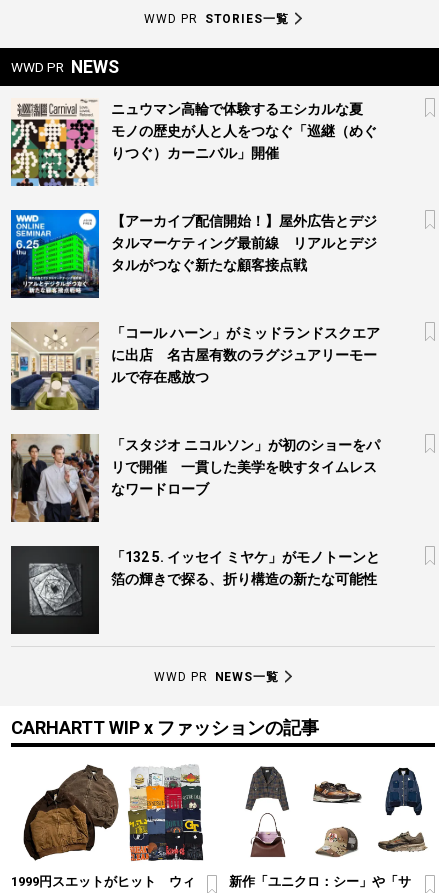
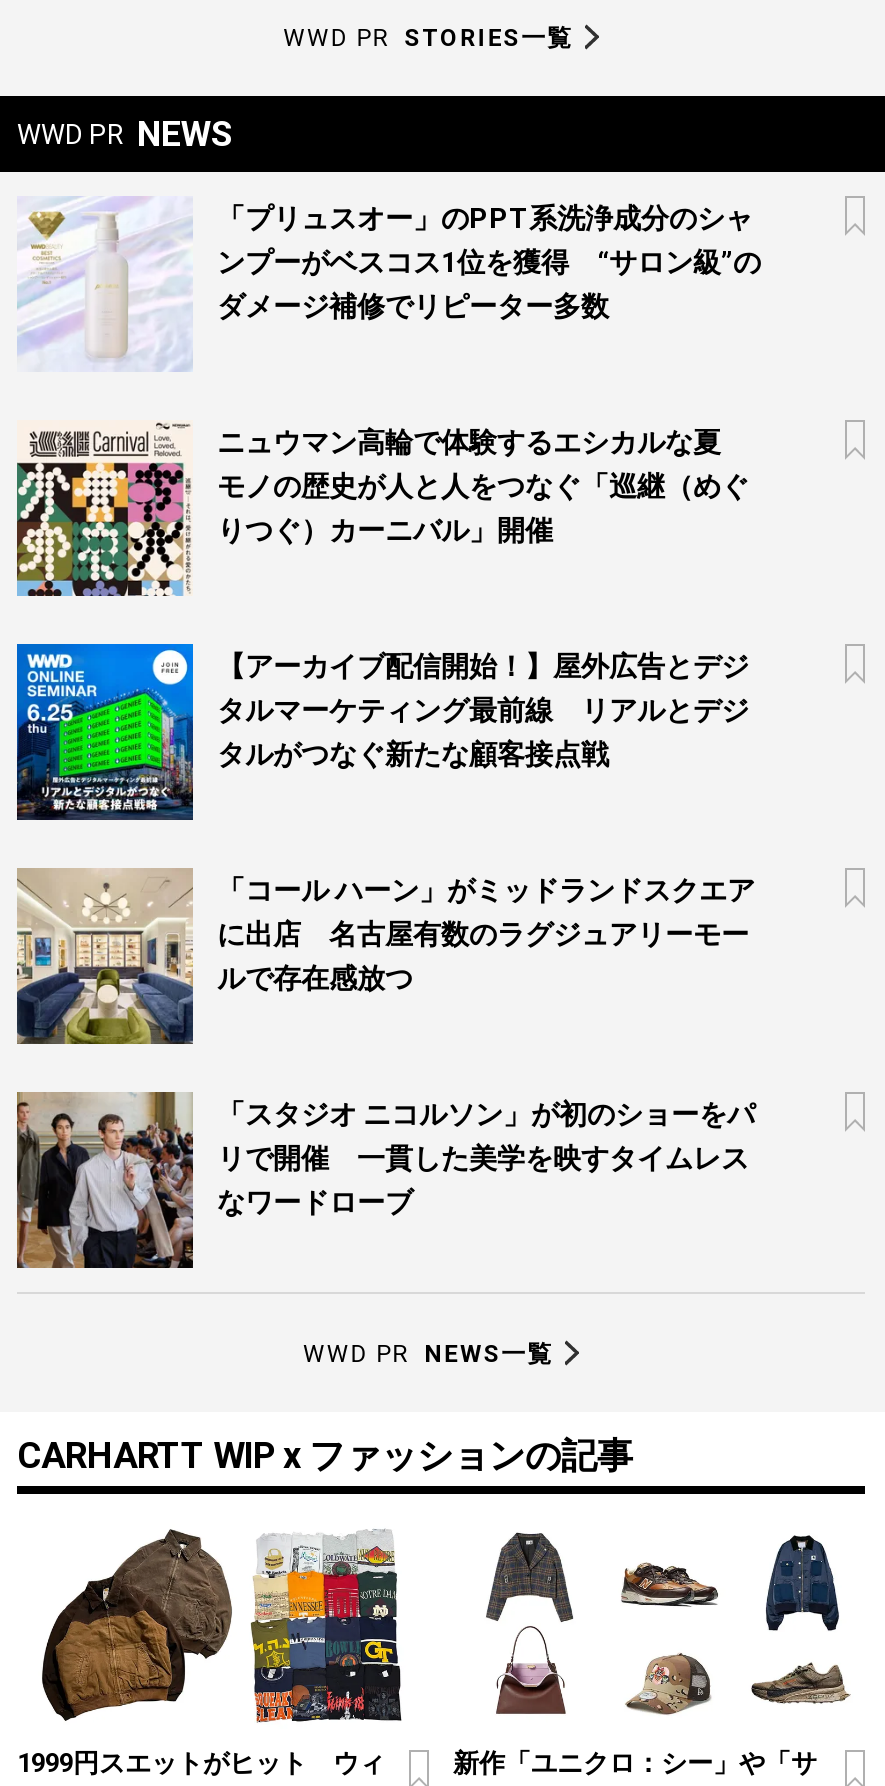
none -> [17,198,761,372] [image] | 「プリュスオー」のPPT系洗浄成分のシャ | ンプーがベスコス1位を獲得 “サロン級”の | ダメージ補修でリピーター多数
moved [9,99,380,497] -> [13,422,755,1218]: [image] | ニュウマン高輪で体験するエシカルな夏 | モノの歴史が人と人をつなぐ「巡継（めぐ | ... | リで開催 一貫した美学を映すタイムレス | なワードローブ
[10,545,380,631] [image] | 「132 5. イッセイ ミヤケ」がモノトーンと | 箔の輝きで探る、折り構造の新たな可能性 -> none

